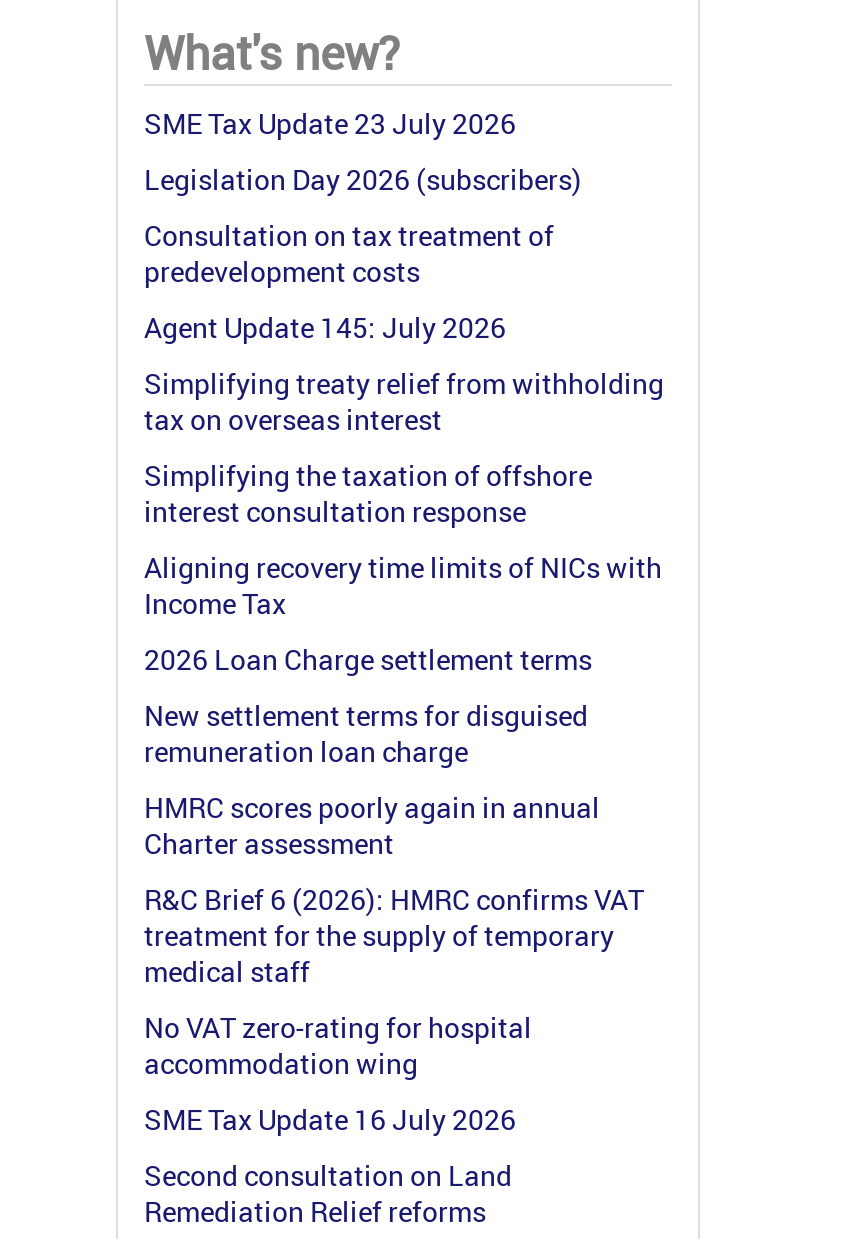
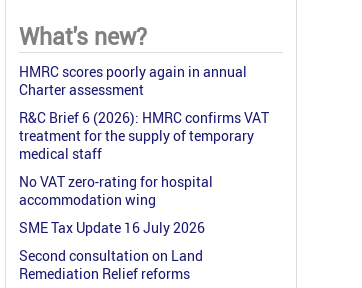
[144,104,664,770] SME Tax Update 23 July 2026 | Legislation Day 2026 (subscribers) | Consultation on tax treatment of | predevelopment costs | Agent Update 145: July 2026 | Simplifying treaty relief from withholding | tax on overseas interest | Simplifying the taxation of offshore | interest consultation response | Aligning recovery time limits of NICs with | Income Tax | 2026 Loan Charge settlement terms | New settlement terms for disguised | remuneration loan charge -> none

